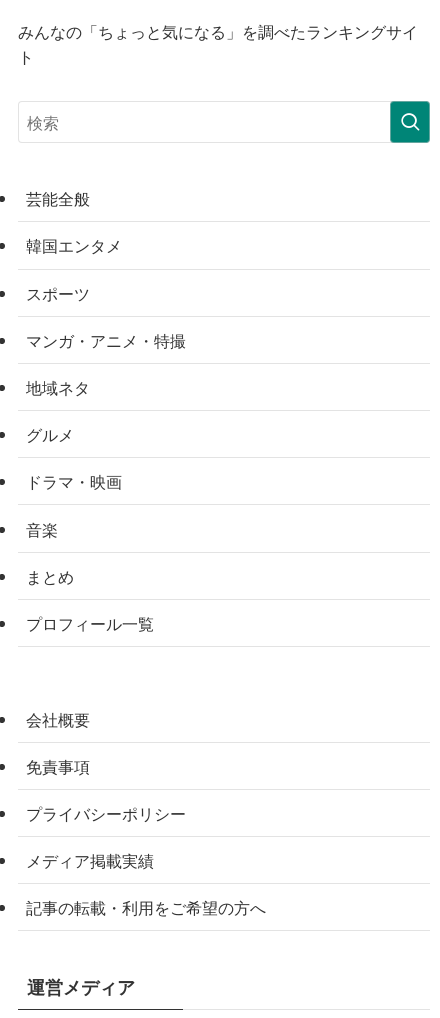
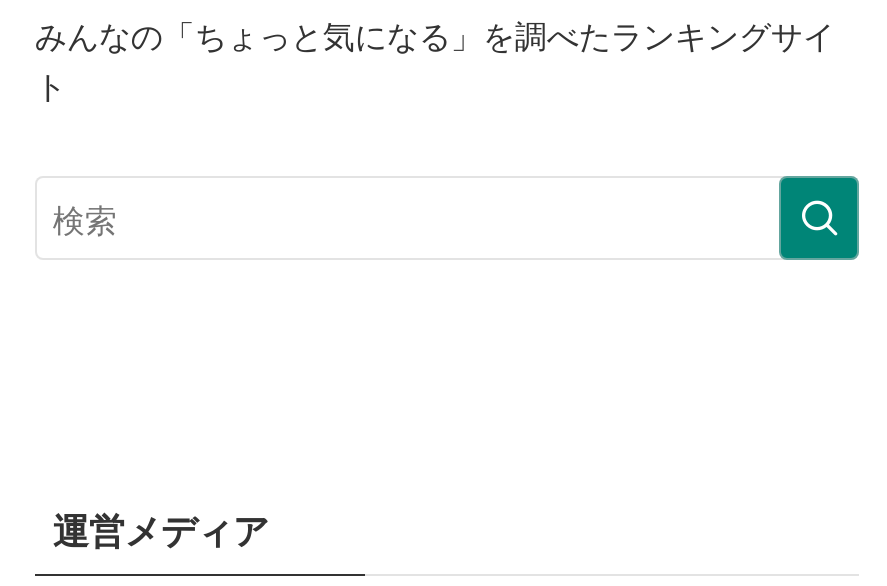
[26,186,186,635] 芸能全般 | 韓国エンタメ | スポーツ | マンガ・アニメ・特撮 | 地域ネタ | グルメ | ドラマ・映画 | 音楽 | まとめ | プロフィール一覧 -> none
[26,706,266,919] 会社概要 | 免責事項 | プライバシーポリシー | メディア掲載実績 | 記事の転載・利用をご希望の方へ -> none

